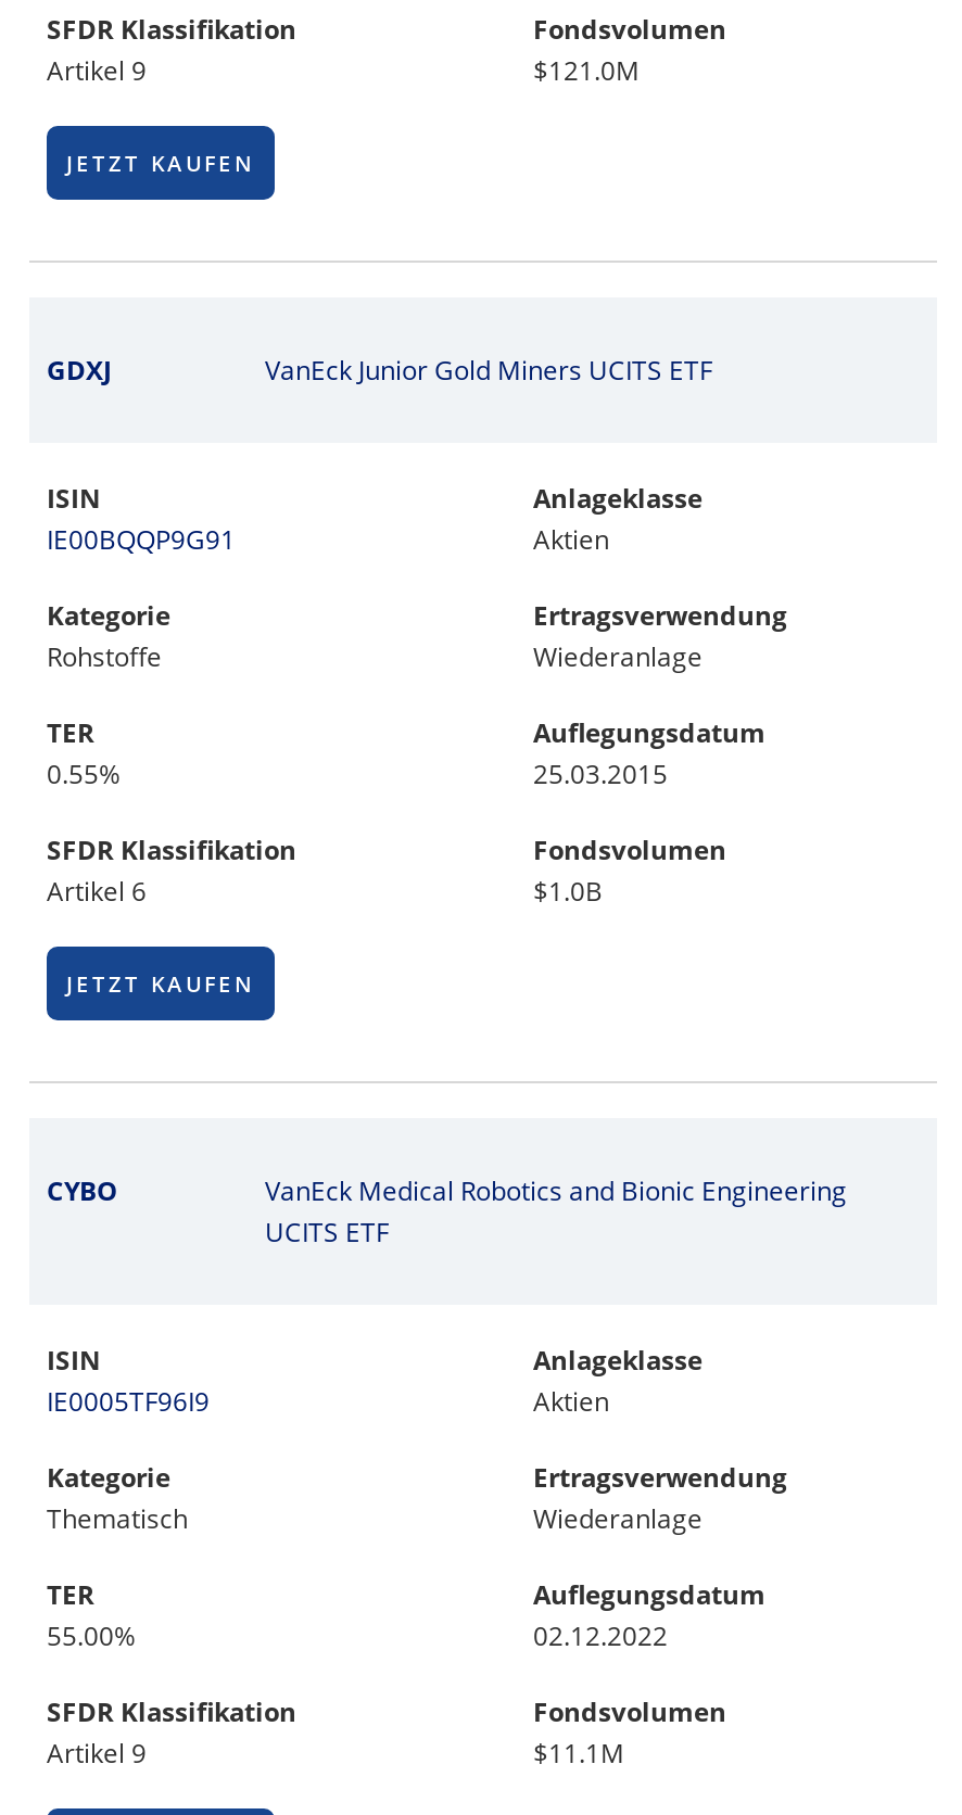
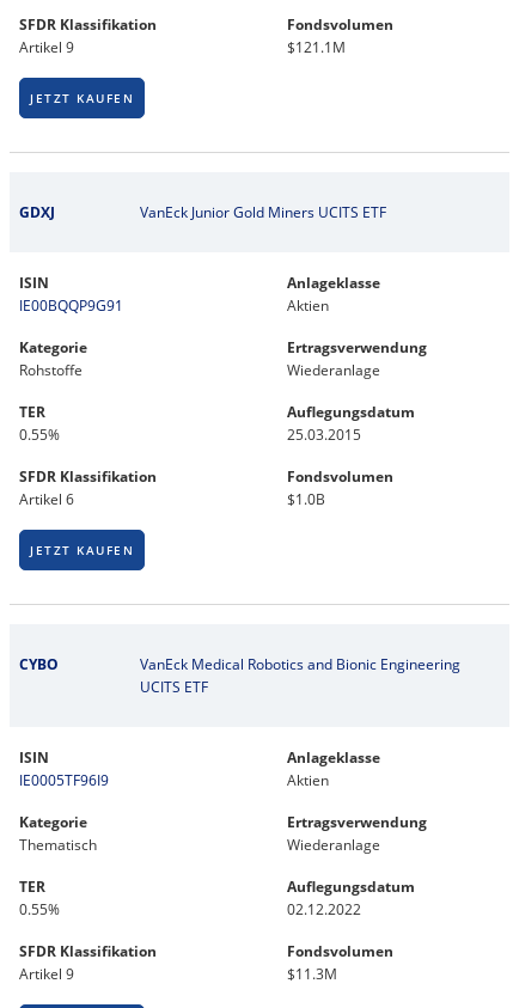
[533,52,640,89] $121.0M -> [287,37,346,57] $121.1M
[47,1617,136,1654] 55.00% -> [19,899,60,920] 0.55%
[533,1735,624,1772] $11.1M -> [287,964,337,984] $11.3M

